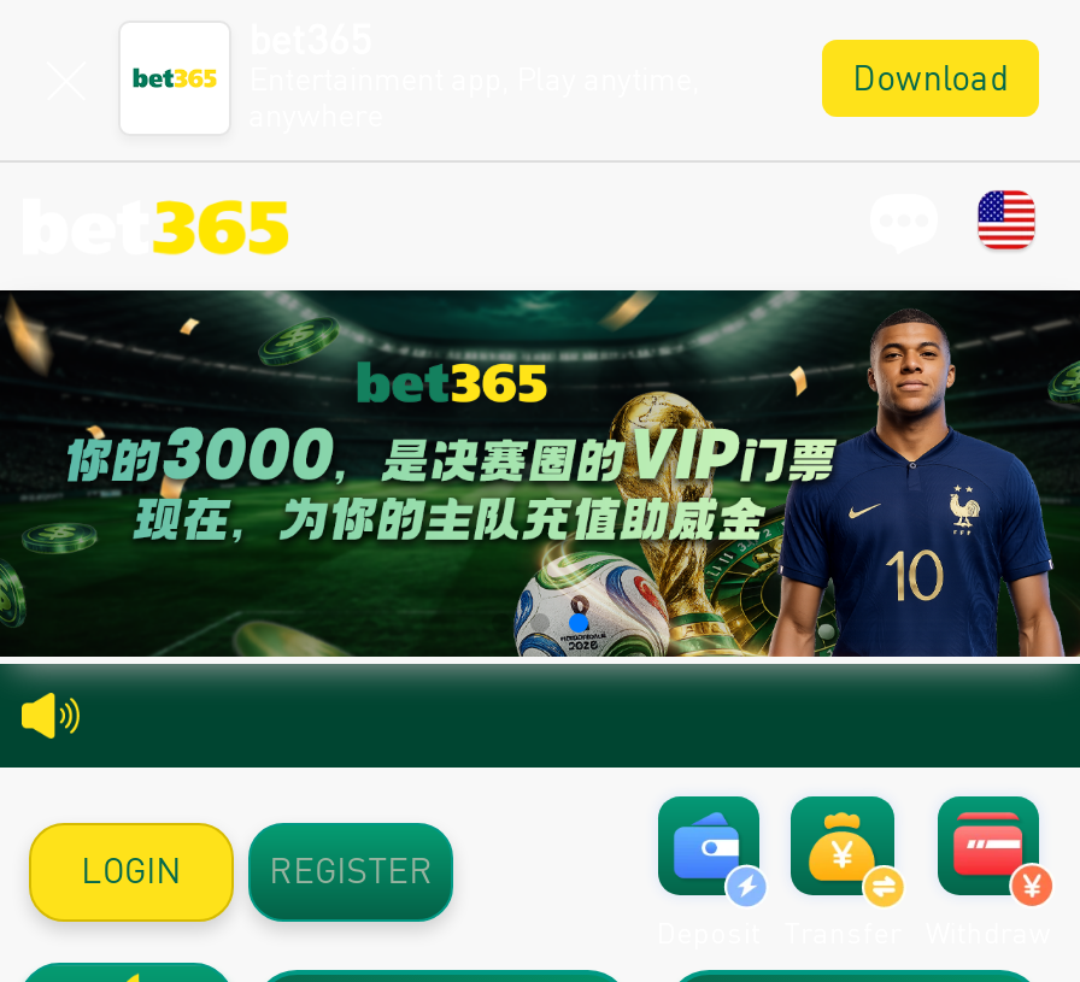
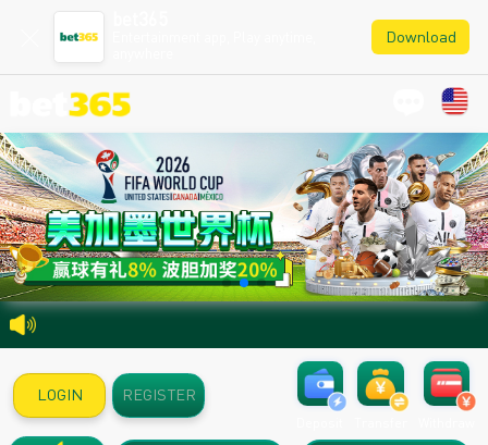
[7,288,1073,666] [image] -> [3,132,485,302] [image]

